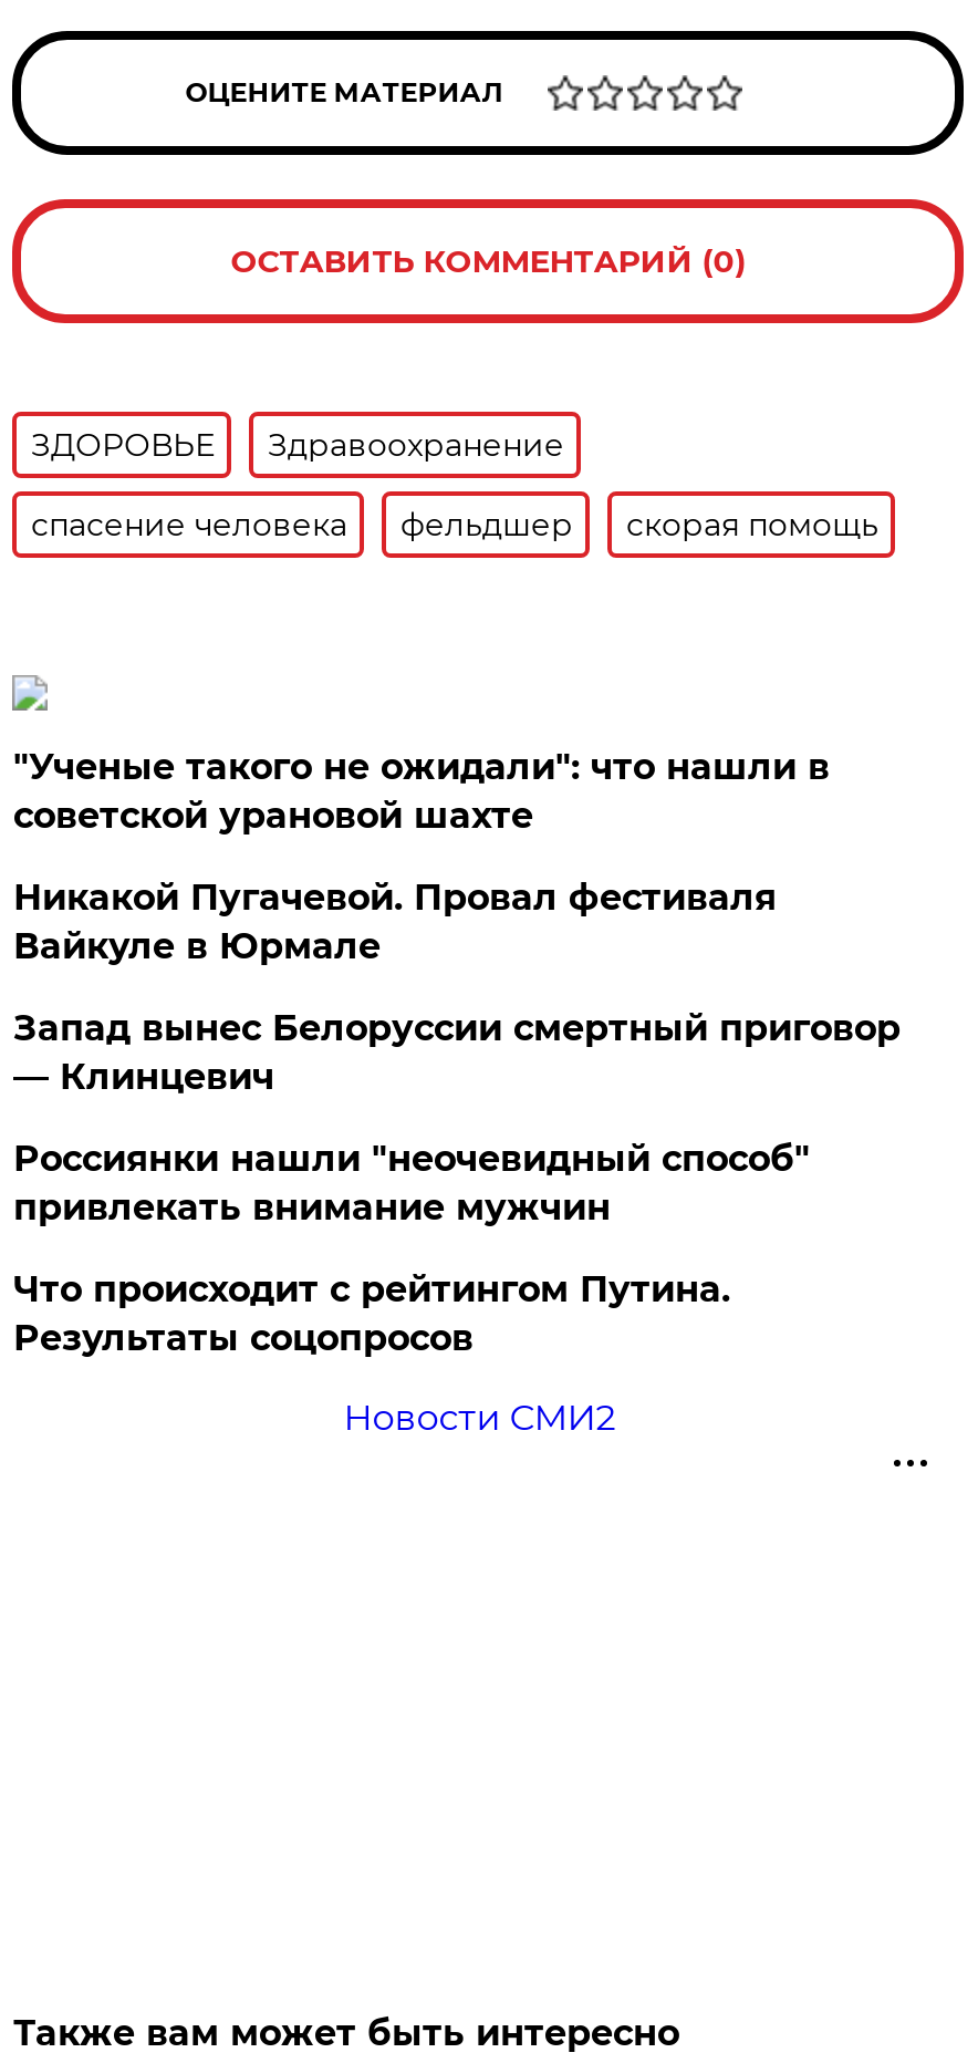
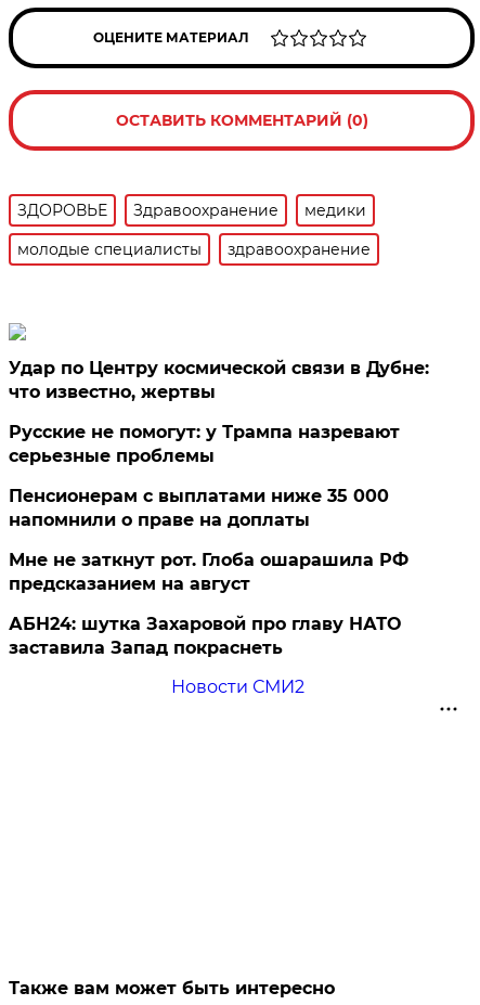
[31,504,878,544] спасение человека | фельдшер | скорая помощь -> [18,200,371,259] медики | молодые специалисты | здравоохранение
[13,745,900,1358] "Ученые такого не ожидали": что нашли в | советской урановой шахте | Никакой Пугачевой. Провал фестиваля | Вайкуле в Юрмале | Запад вынес Белоруссии смертный приговор | — Клинцевич | Россиянки нашли "неочевидный способ" | привлекать внимание мужчин | Что происходит с рейтингом Путина. | Результаты соцопросов -> [9,357,430,658] Удар по Центру космической связи в Дубне: | что известно, жертвы | Русские не помогут: у Трампа назревают | серьезные проблемы | Пенсионерам с выплатами ниже 35 000 | напомнили о праве на доплаты | Мне не заткнут рот. Глоба ошарашила РФ | предсказанием на август | АБН24: шутка Захаровой про главу НАТО | заставила Запад покраснеть

